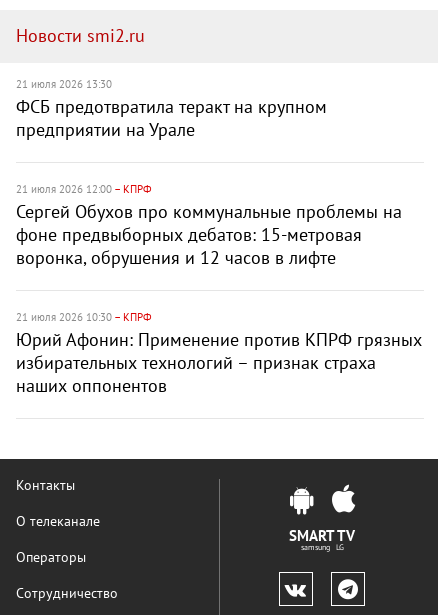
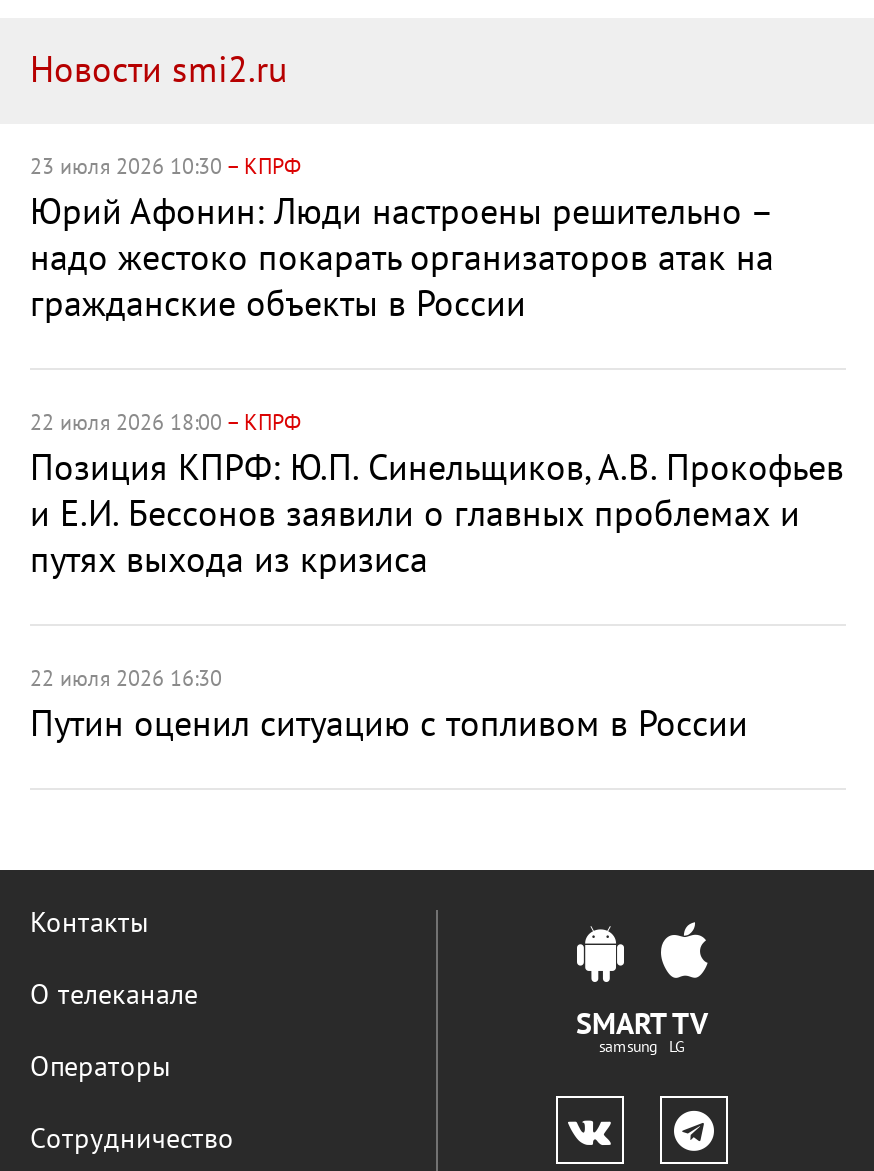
[16,78,327,141] 21 июля 2026 13:30 | ФСБ предотвратила теракт на крупном | предприятии на Урале -> [30,154,774,326] 23 июля 2026 10:30 – КПРФ | Юрий Афонин: Люди настроены решительно – | надо жестоко покарать организаторов атак на | гражданские объекты в России
[16,183,402,269] 21 июля 2026 12:00 – КПРФ | Сергей Обухов про коммунальные проблемы на | фоне предвыборных дебатов: 15-метровая | воронка, обрушения и 12 часов в лифте -> [30,410,844,582] 22 июля 2026 18:00 – КПРФ | Позиция КПРФ: Ю.П. Синельщиков, А.В. Прокофьев | и Е.И. Бессонов заявили о главных проблемах и | путях выхода из кризиса
[16,311,422,397] 21 июля 2026 10:30 – КПРФ | Юрий Афонин: Применение против КПРФ грязных | избирательных технологий – признак страха | наших оппонентов -> [30,666,748,746] 22 июля 2026 16:30 | Путин оценил ситуацию с топливом в России

